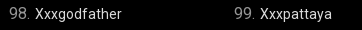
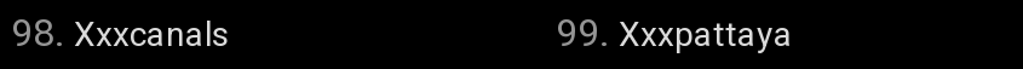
[9,4,122,23] 98. Xxxgodfather -> [11,10,229,56] 98. Xxxcanals

